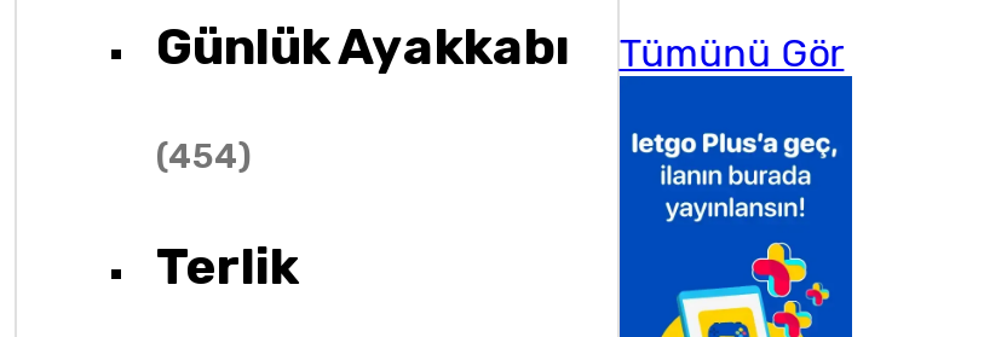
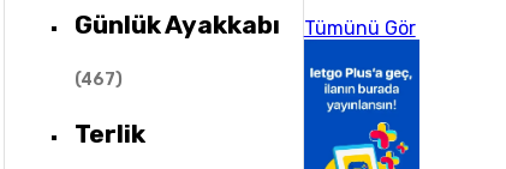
[156,136,253,177] (454) -> [74,69,122,89] (467)

